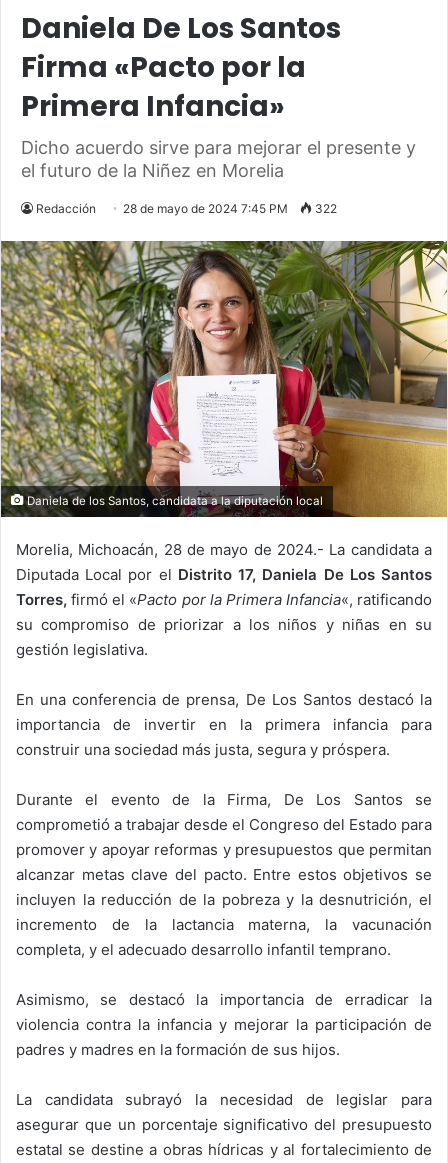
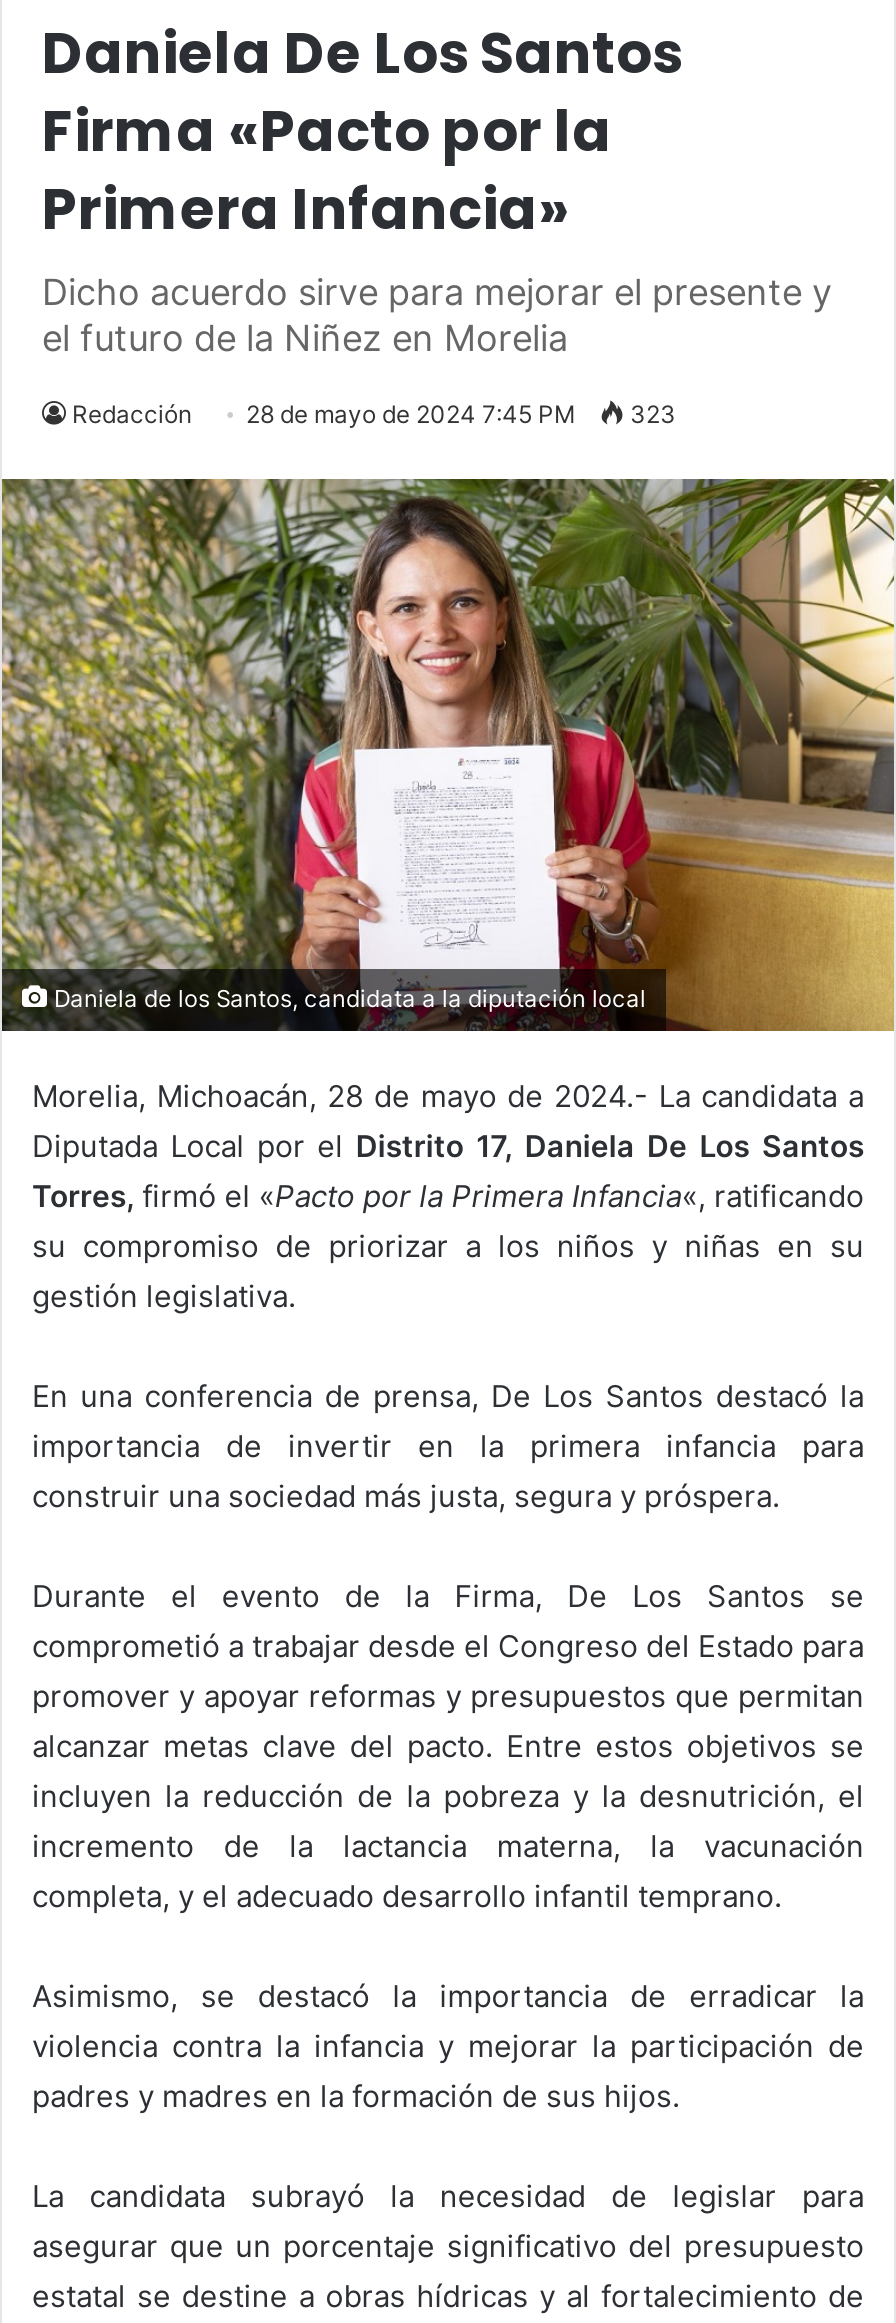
[36,201,337,216] Redacción 28 de mayo de 2024 7:45 PM 322 -> [72,399,676,429] Redacción 28 de mayo de 2024 7:45 PM 323

